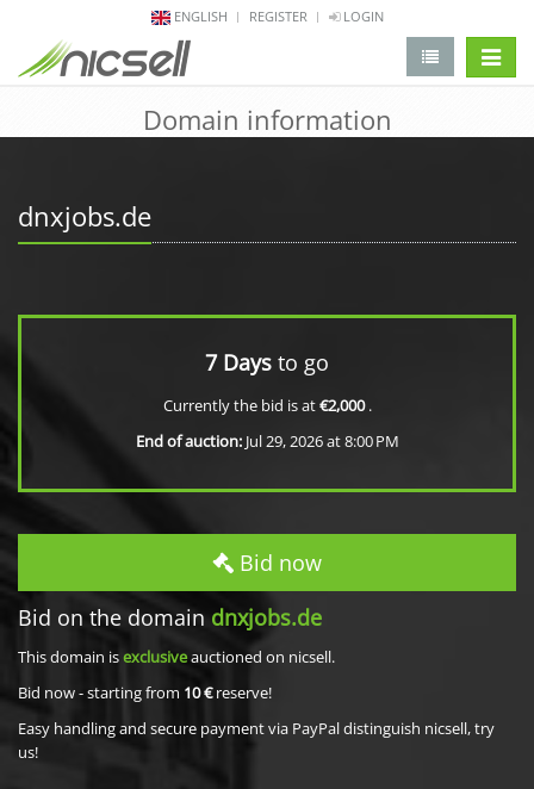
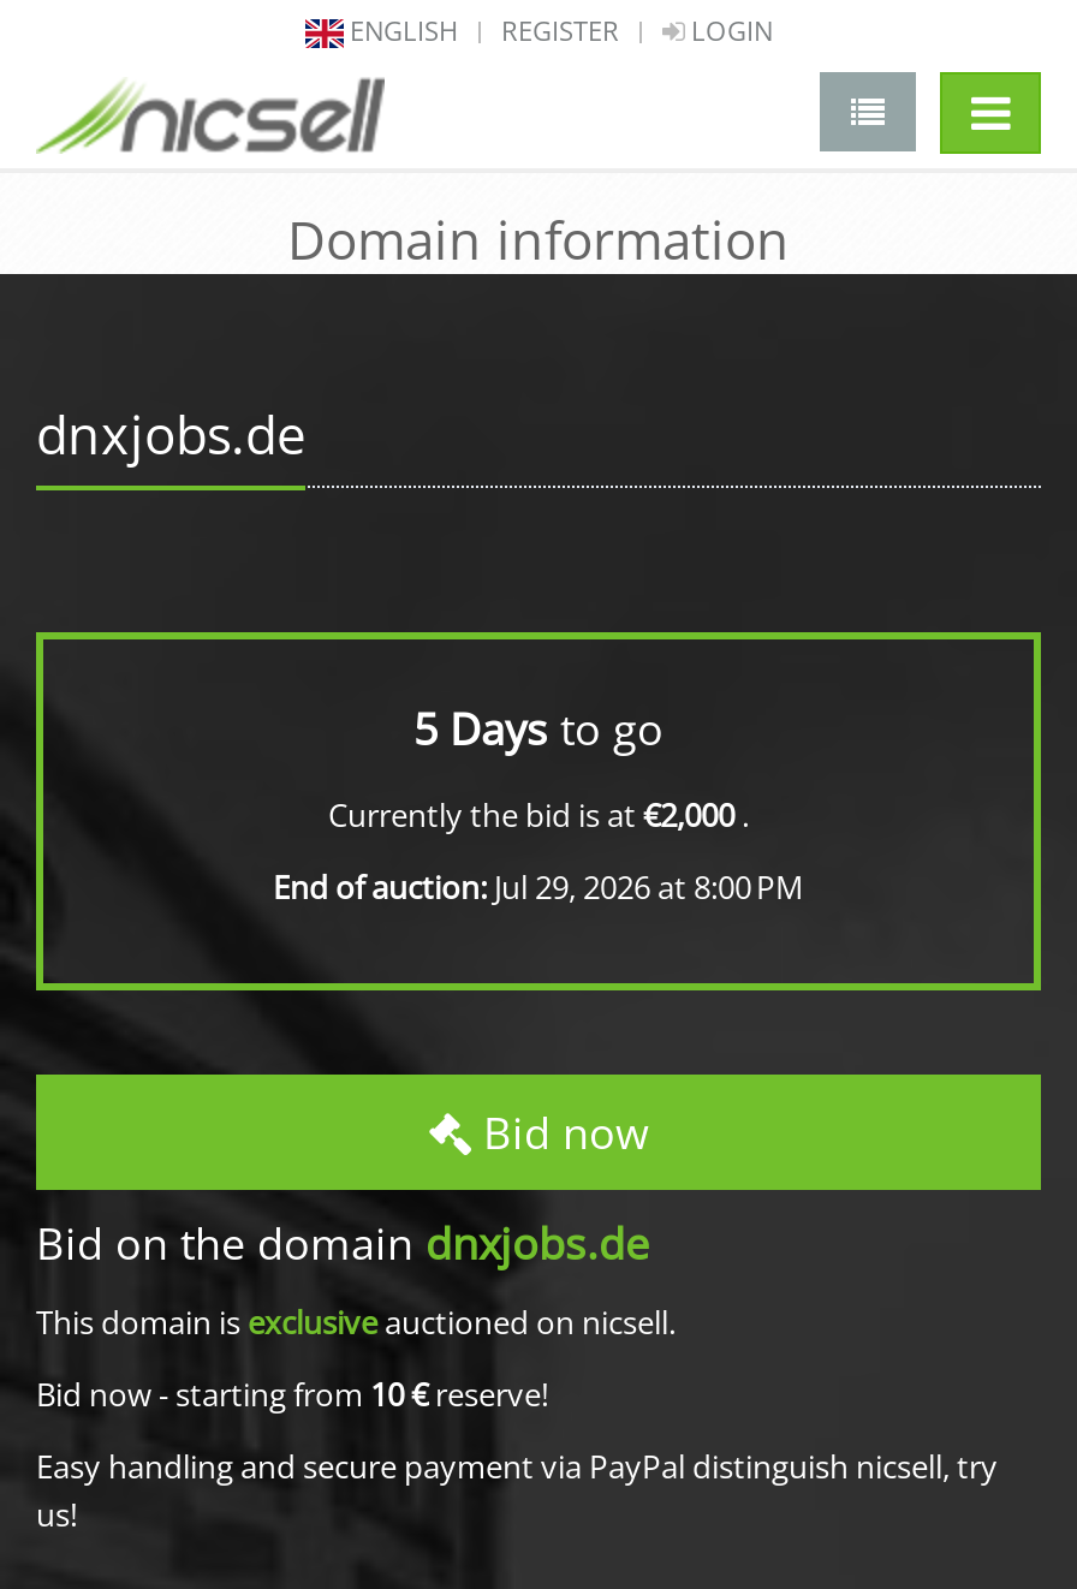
[205,348,329,377] 7 Days to go -> [413,700,664,757] 5 Days to go

